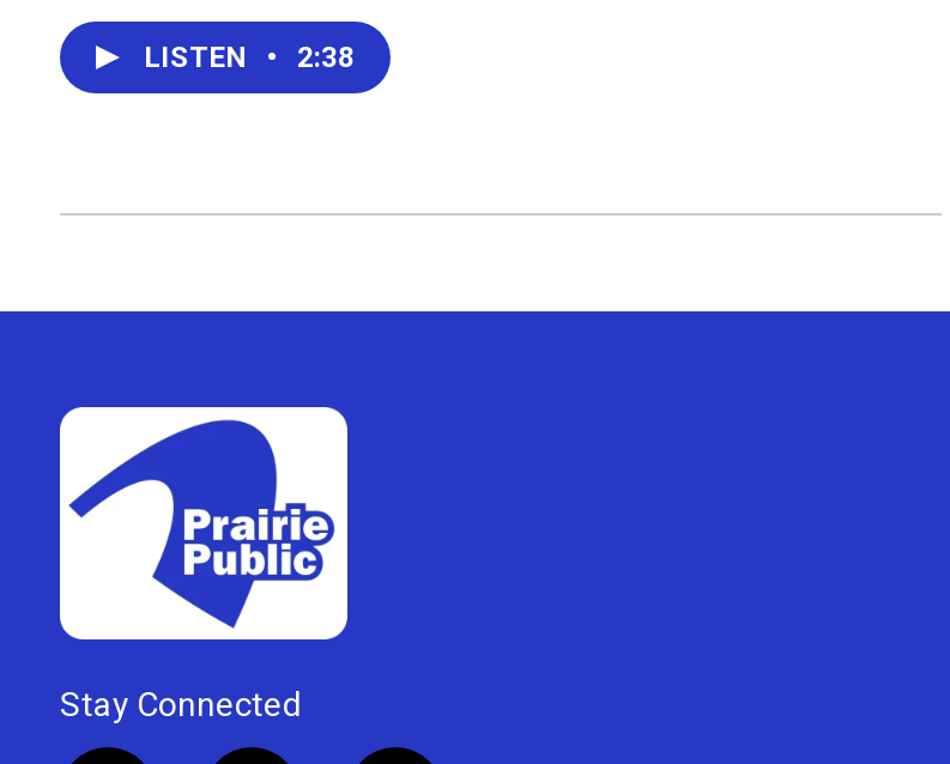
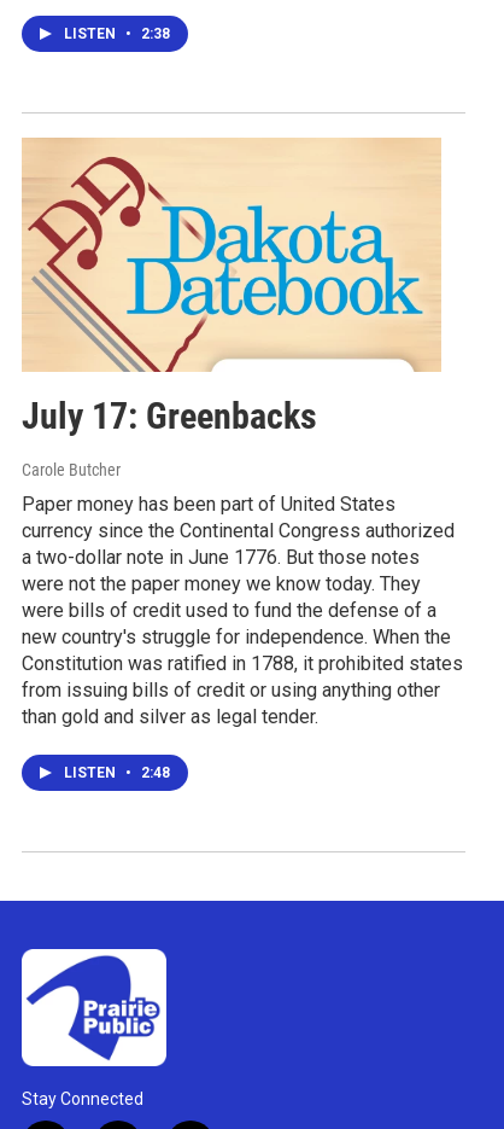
none -> [20,136,463,781] [image] | July 17: Greenbacks | Carole Butcher | Paper money has been part of United States | currency since the Continental Congress authorized | a two-dollar note in June 1776. But those notes | were not the paper money we know today. They | were bills of credit used to fund the defense of a | new country's struggle for independence. When the | Constitution was ratified in 1788, it prohibited states | from issuing bills of credit or using anything other | than gold and silver as legal tender. | LISTEN • 2:48

